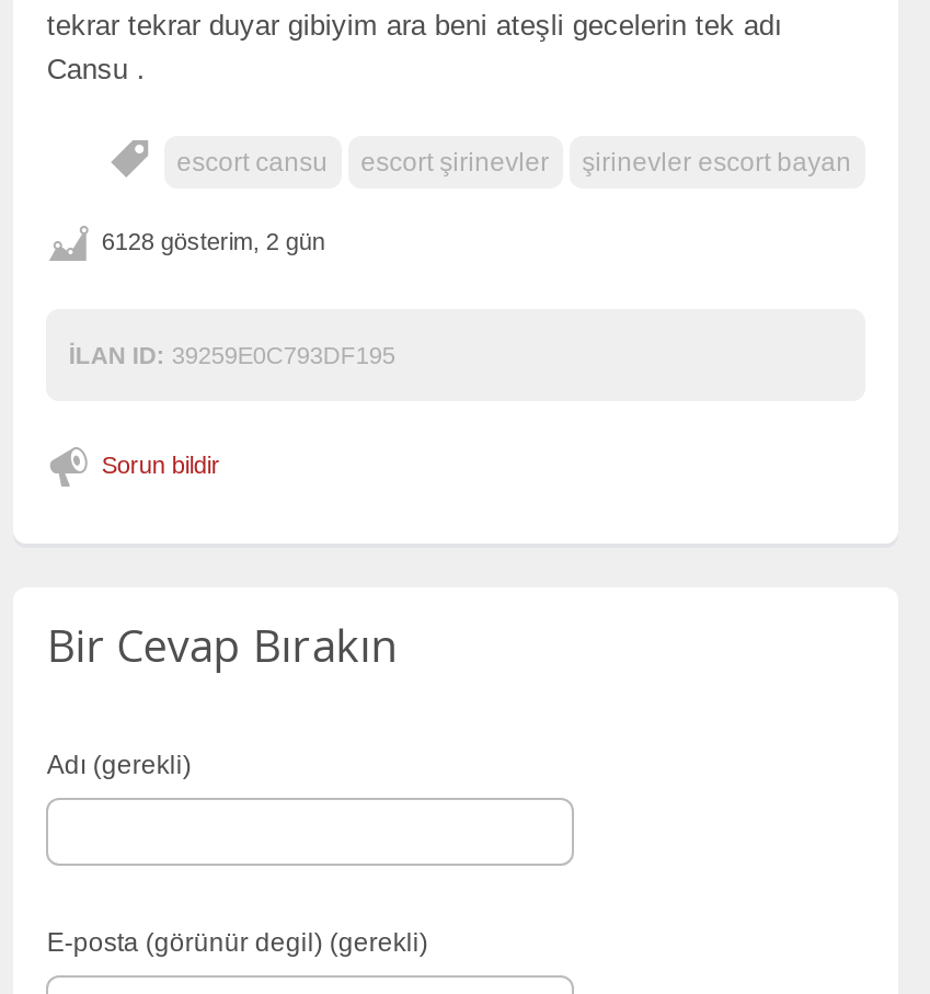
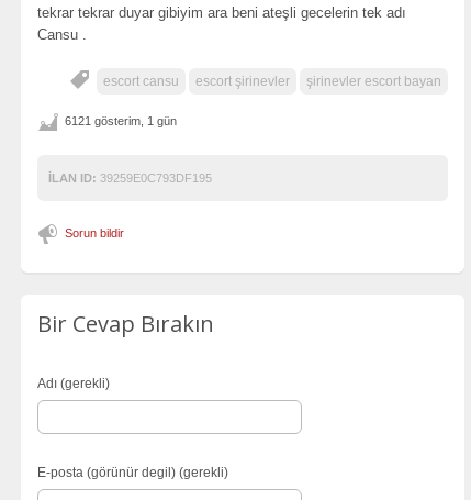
[102,228,325,254] 6128 gösterim, 2 gün -> [65,114,177,127] 6121 gösterim, 1 gün

